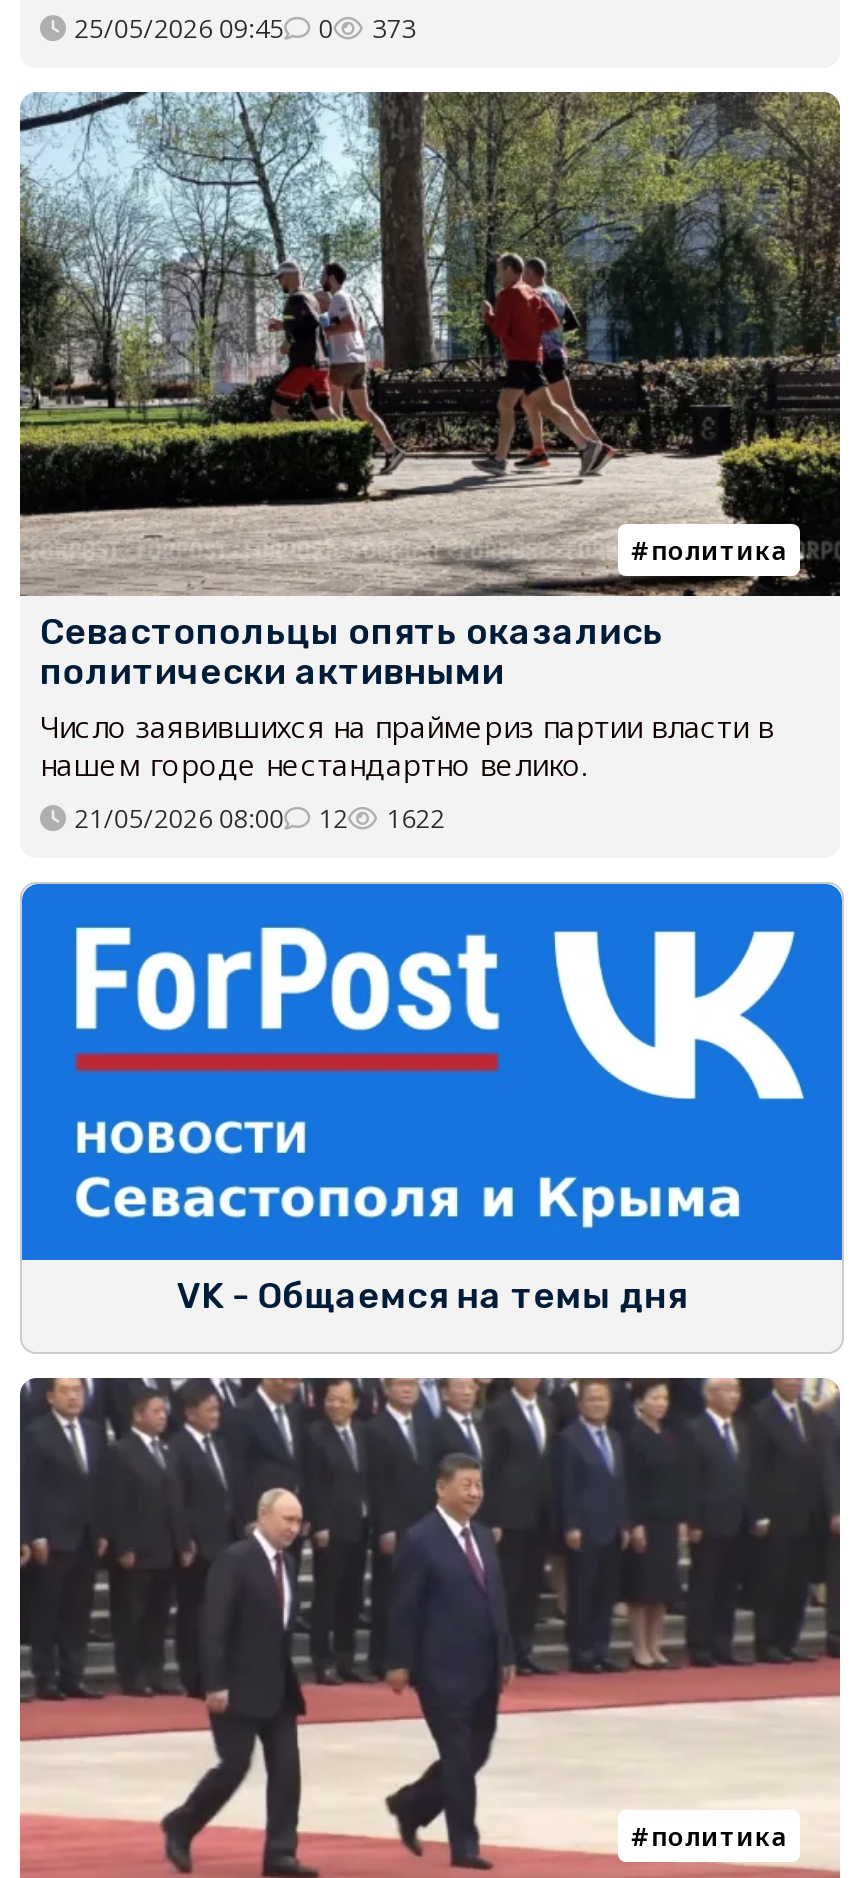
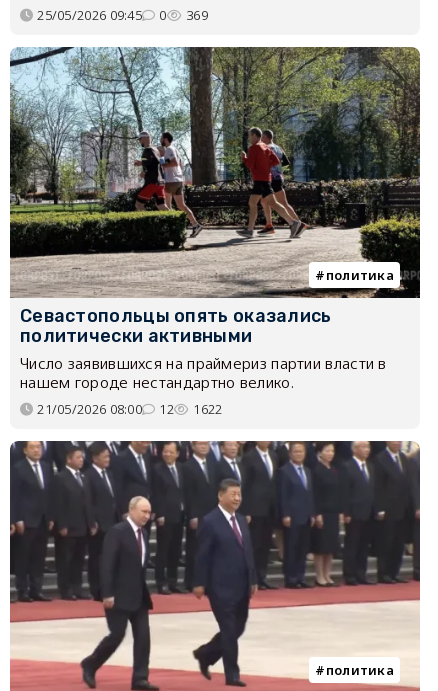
[75,11,416,47] 25/05/2026 09:45 0 373 -> [37,5,208,23] 25/05/2026 09:45 0 369
[20,882,844,1319] [image] | VK - Общаемся на темы дня -> none

